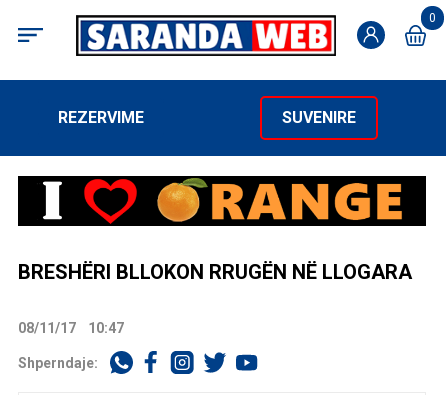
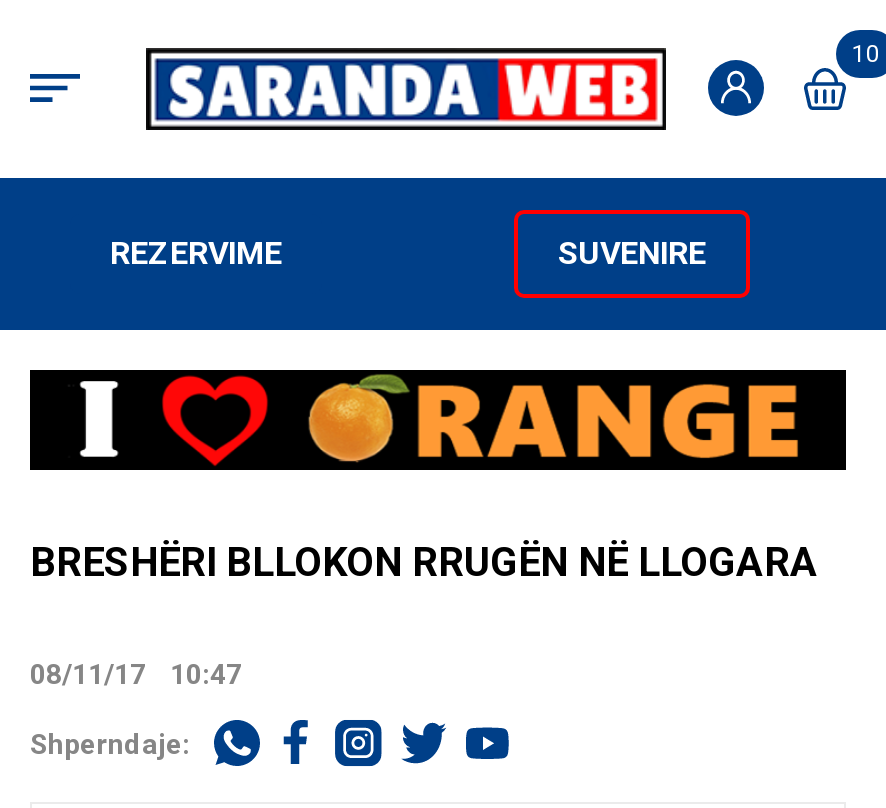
[429,11,436,25] 0 -> [852,40,880,68] 10

